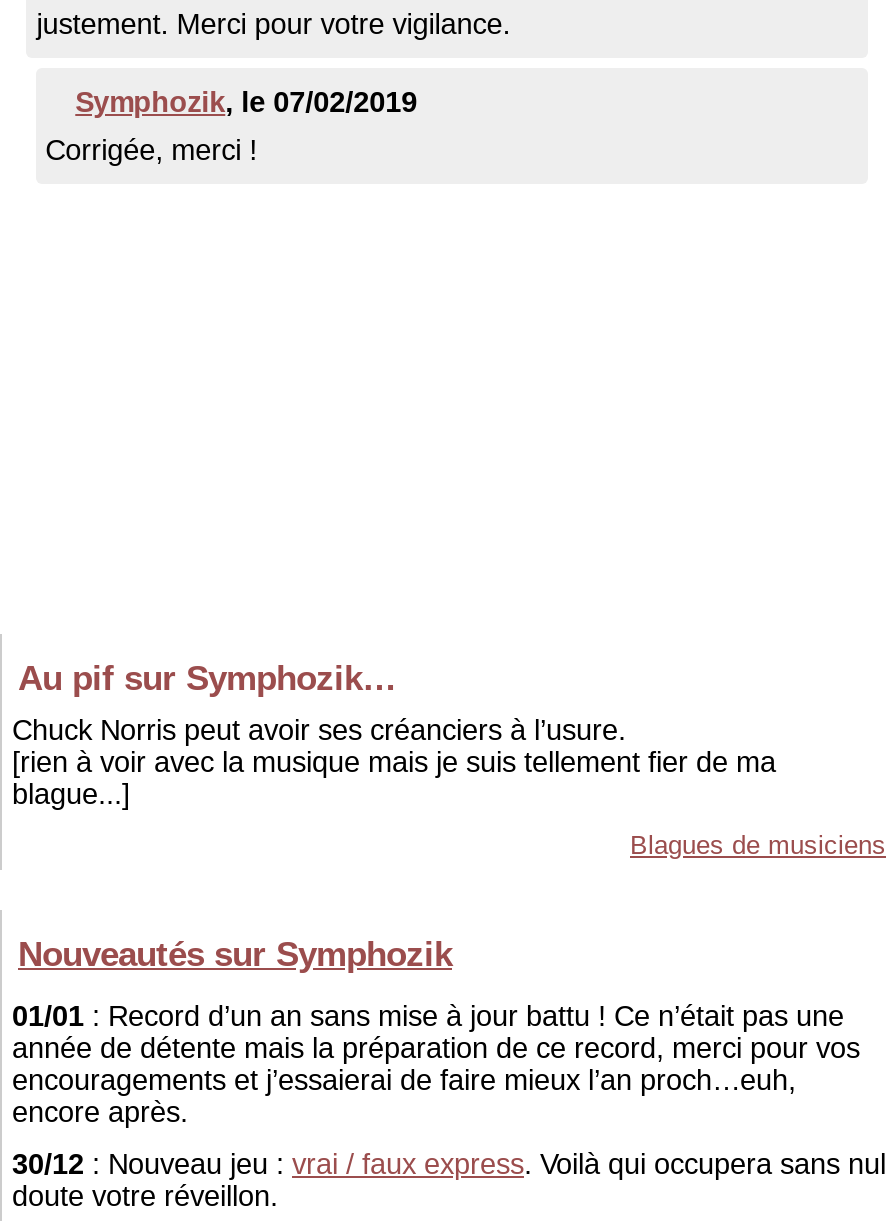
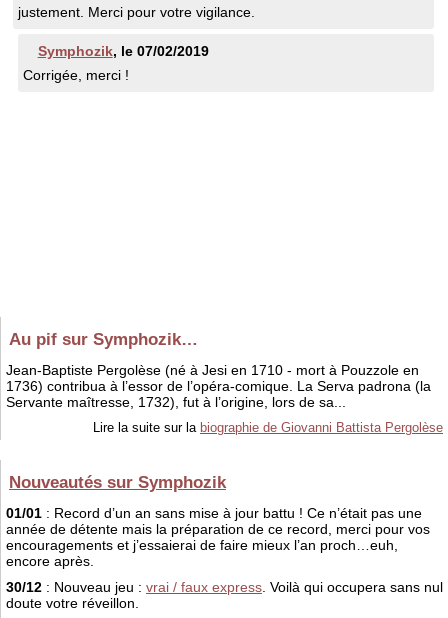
[12,715,776,811] Chuck Norris peut avoir ses créanciers à l’usure. | [rien à voir avec la musique mais je suis tellement fier de ma | blague...] -> [6,362,431,410] Jean-Baptiste Pergolèse (né à Jesi en 1710 - mort à Pouzzole en | 1736) contribua à l’essor de l’opéra-comique. La Serva padrona (la | Servante maîtresse, 1732), fut à l’origine, lors de sa...
[630,831,886,861] Blagues de musiciens -> [93,420,443,435] Lire la suite sur la biographie de Giovanni Battista Pergolèse

